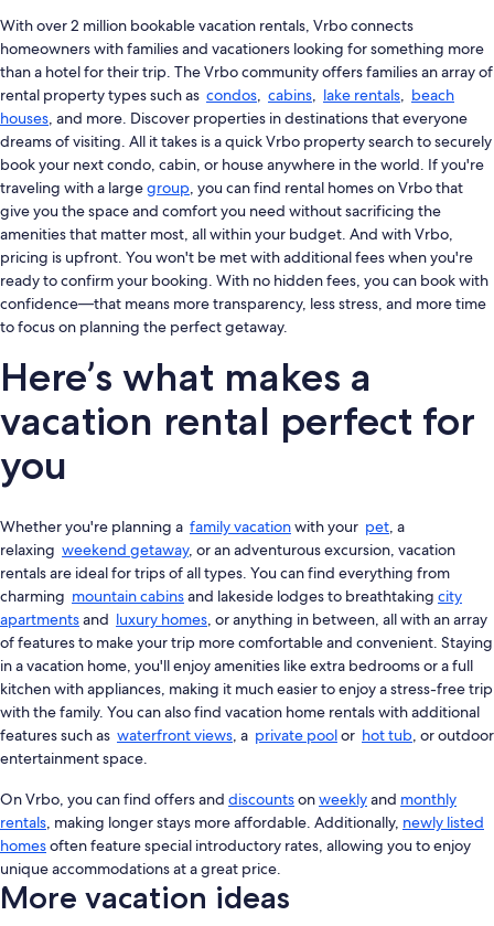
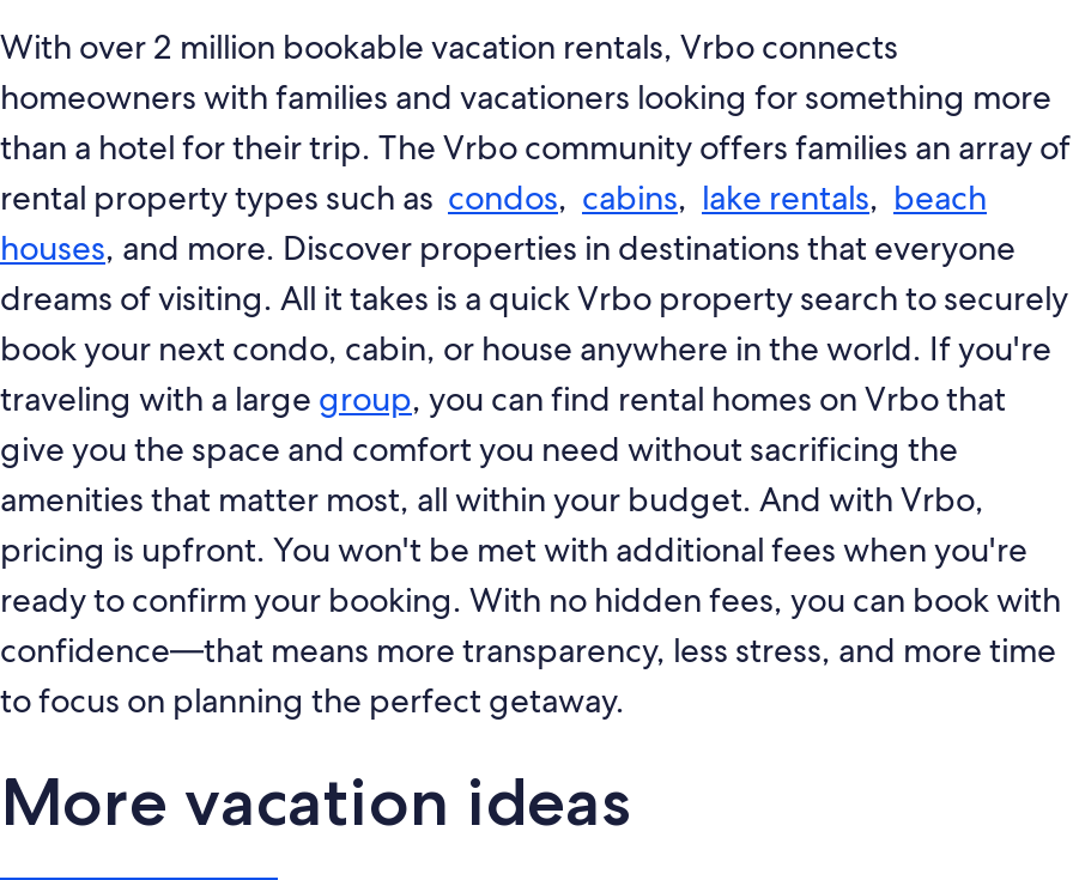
[0,353,494,879] Here’s what makes a | vacation rental perfect for | you | Whether you're planning a family vacation with your pet, a | relaxing weekend getaway, or an adventurous excursion, vacation | rentals are ideal for trips of all types. You can find everything from | charming mountain cabins and lakeside lodges to breathtaking city | apartments and luxury homes, or anything in between, all with an array | of features to make your trip more comfortable and convenient. Staying | in a vacation home, you'll enjoy amenities like extra bedrooms or a full | kitchen with appliances, making it much easier to enjoy a stress-free trip | with the family. You can also find vacation home rentals with additional | features such as waterfront views, a private pool or hot tub, or outdoor | entertainment space. | On Vrbo, you can find offers and discounts on weekly and monthly | rentals, making longer stays more affordable. Additionally, newly listed | homes often feature special introductory rates, allowing you to enjoy | unique accommodations at a great price. -> none

